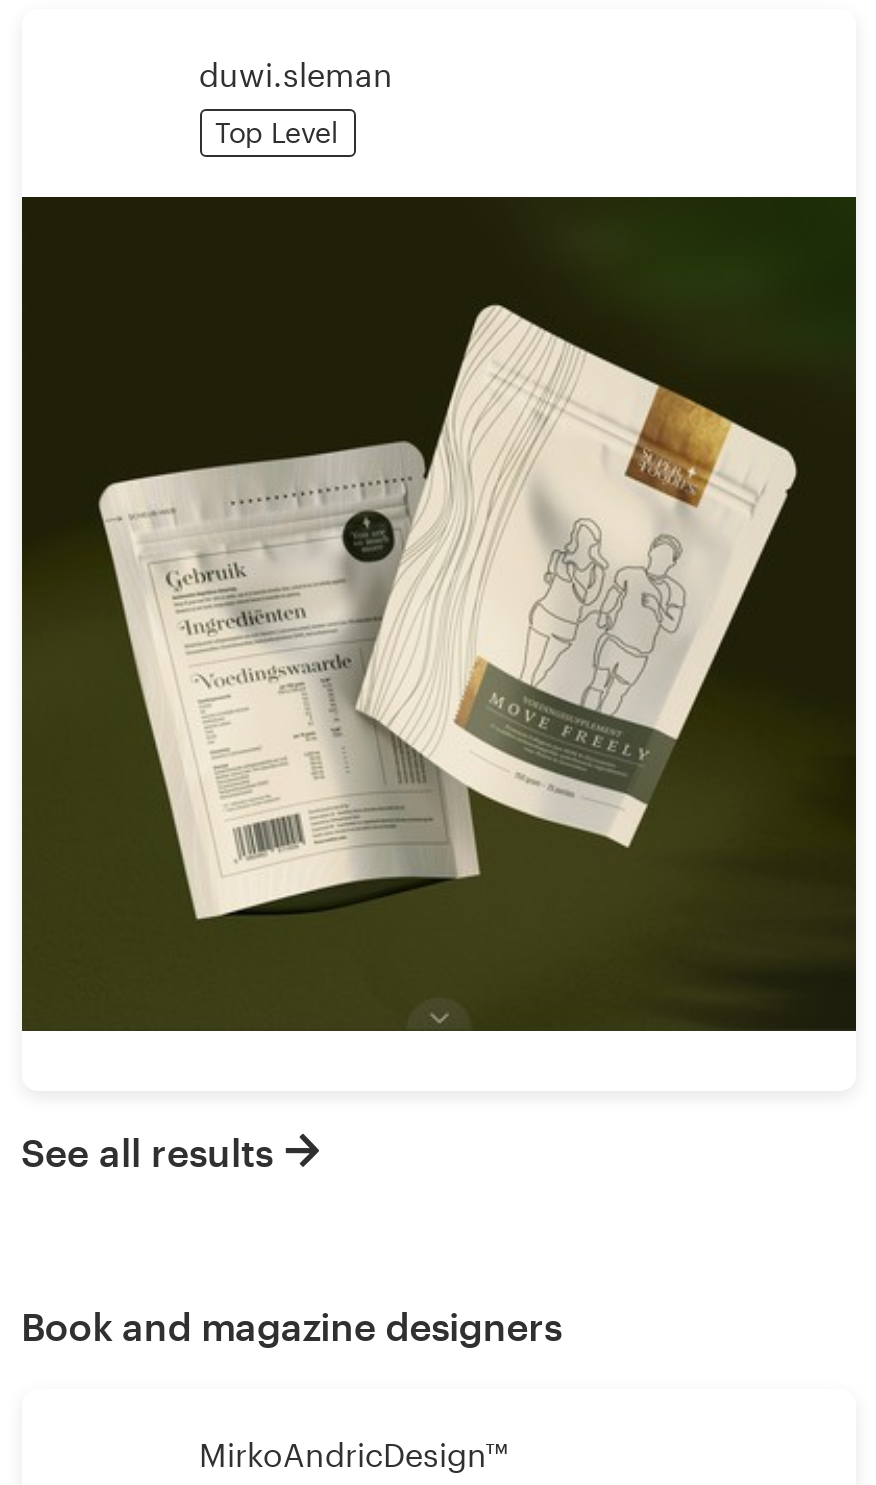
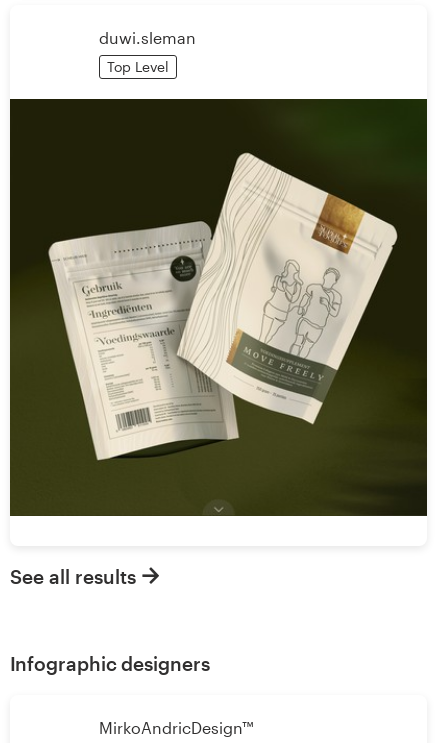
[21,1303,562,1349] Book and magazine designers -> [9,652,209,675] Infographic designers

